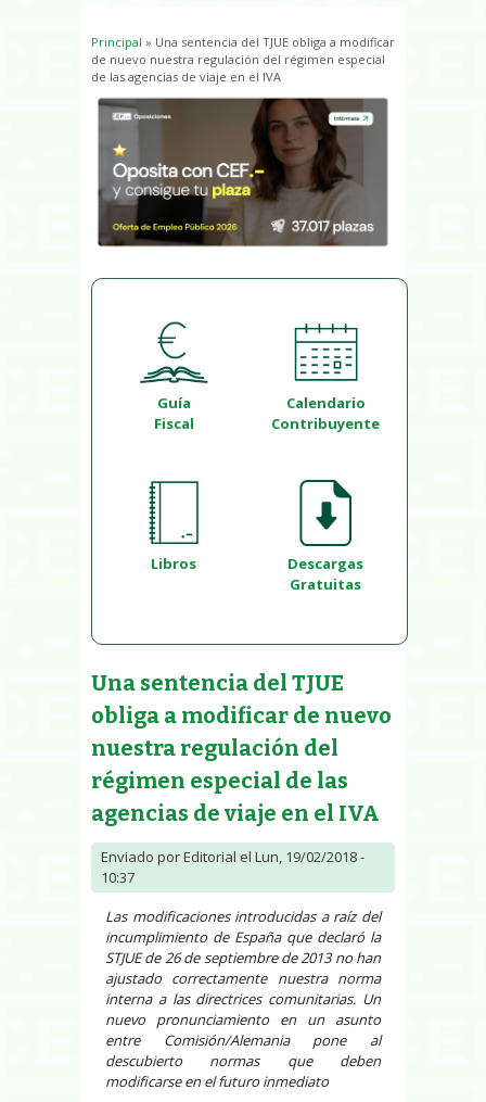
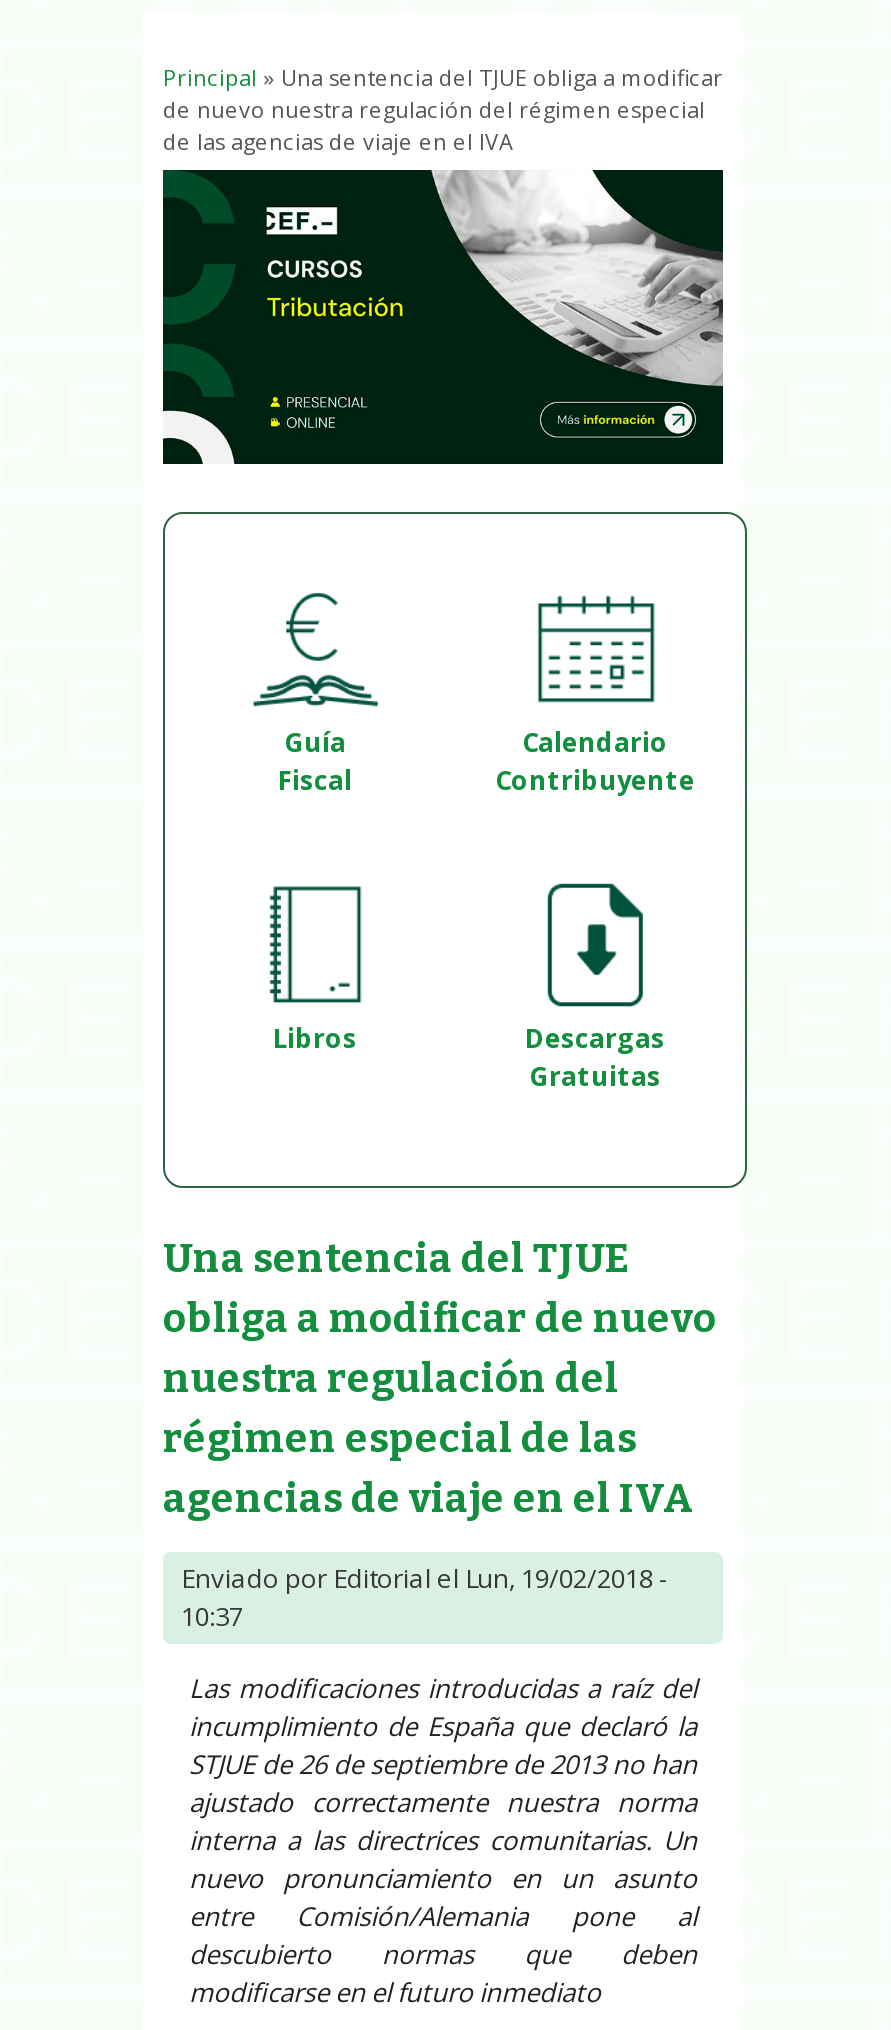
[91,92,395,252] [image] -> [161,168,725,466] [image]

